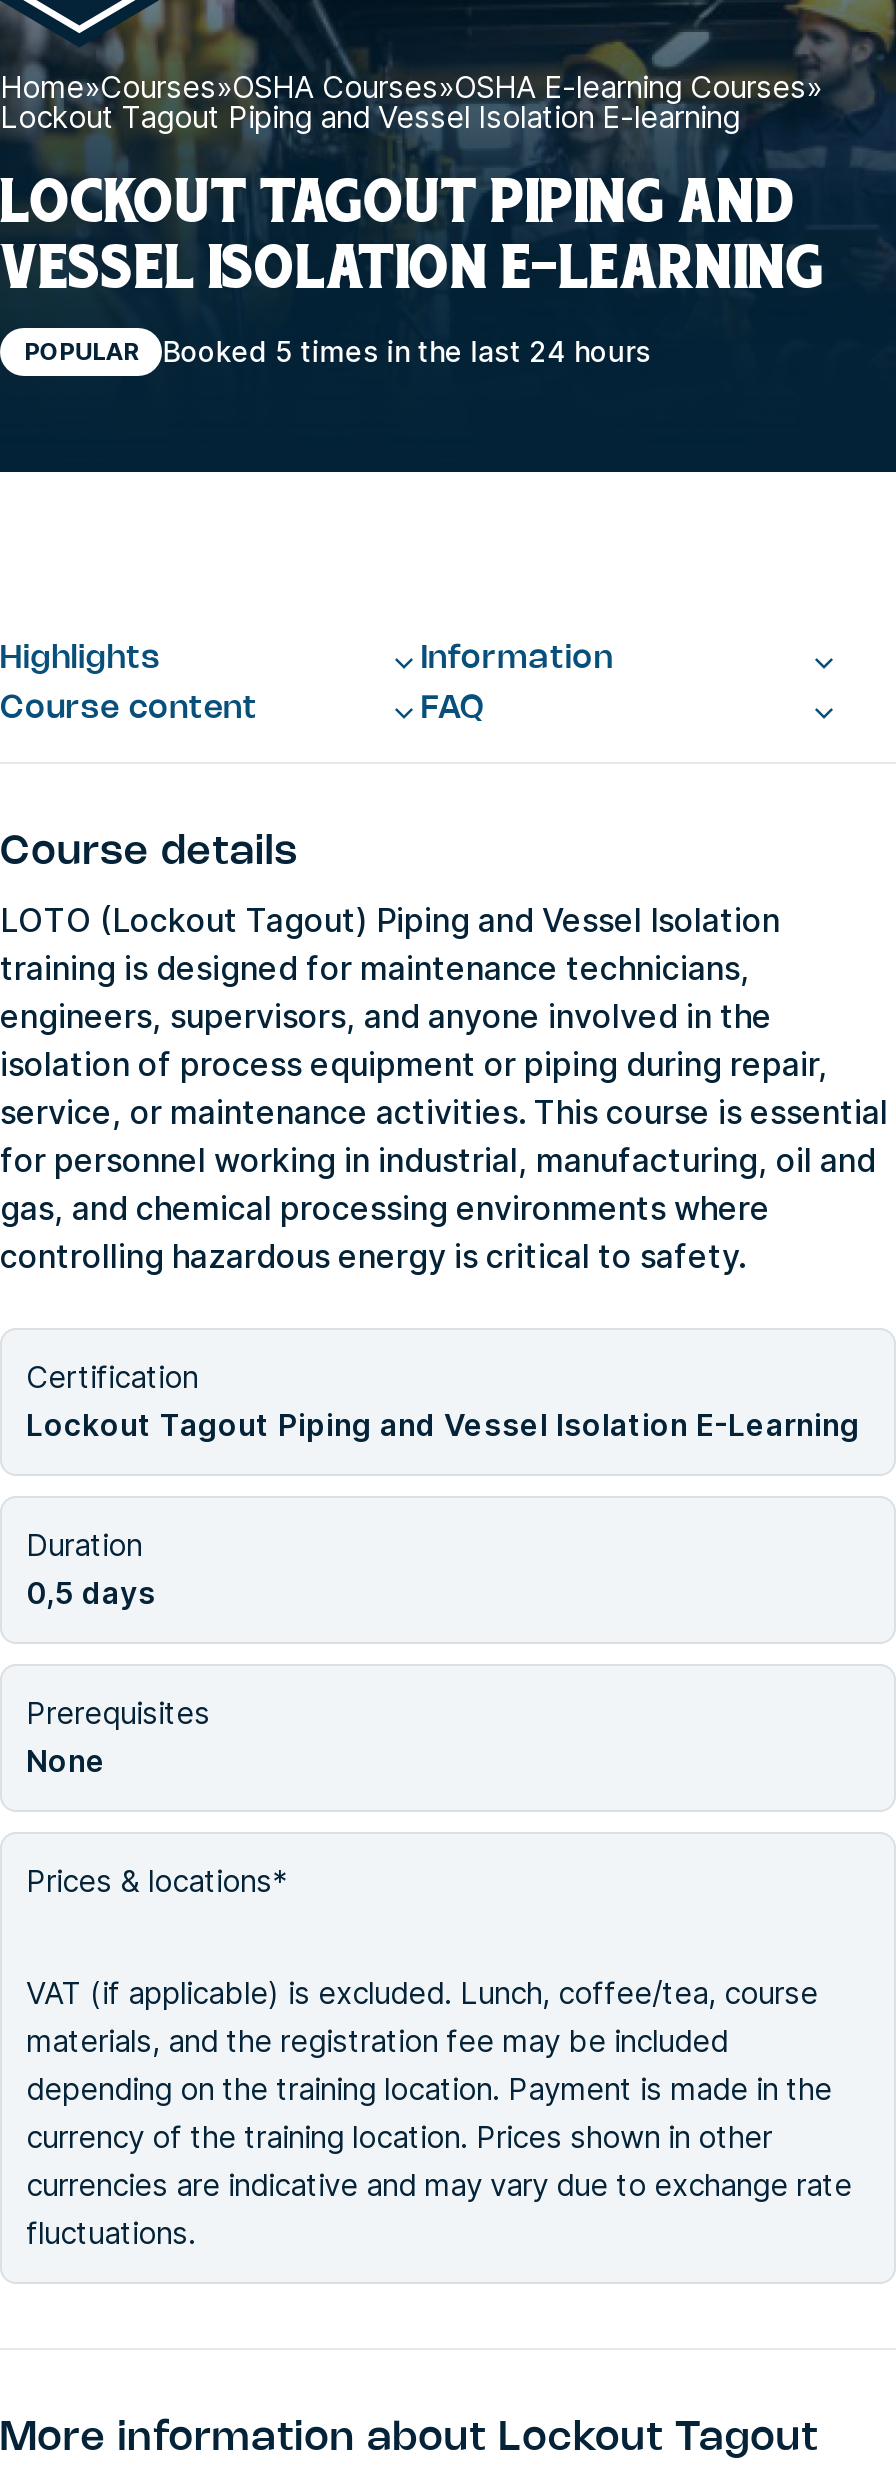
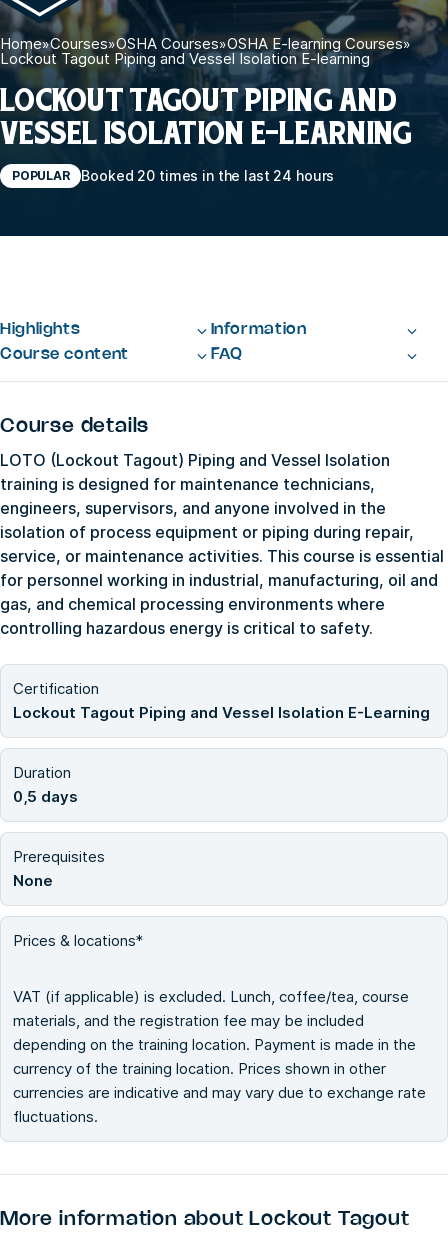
[163,335,651,369] Booked 5 times in the last 24 hours -> [81,167,334,184] Booked 20 times in the last 24 hours

